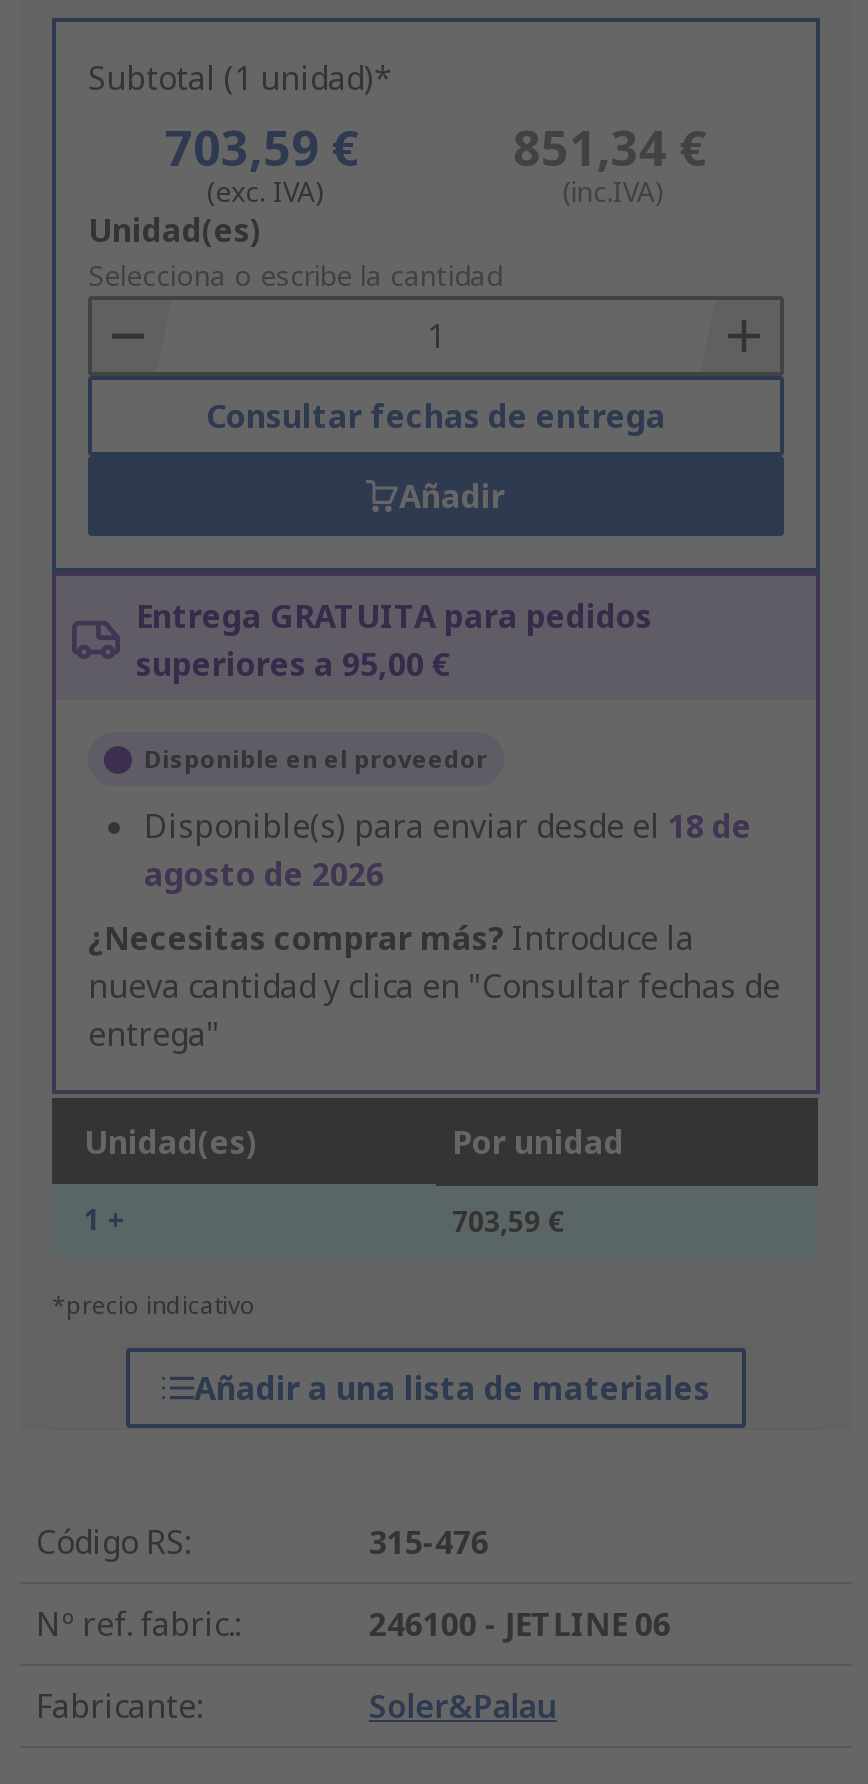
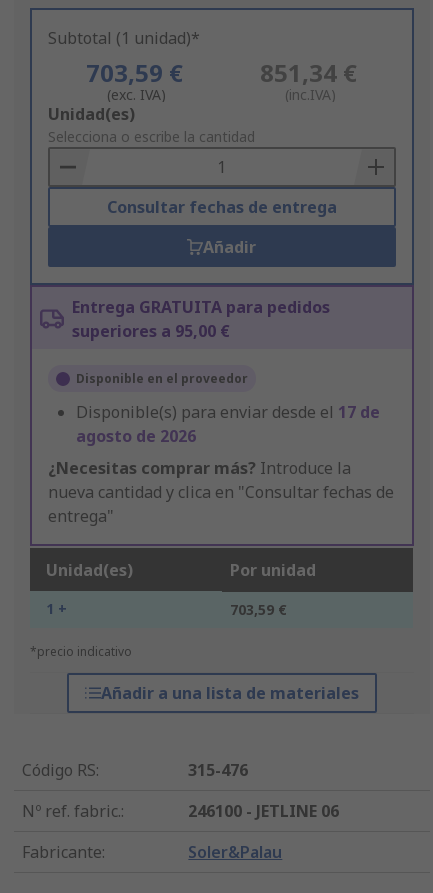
[144,805,752,849] Disponible(s) para enviar desde el 18 de -> [76,401,380,423] Disponible(s) para enviar desde el 17 de

